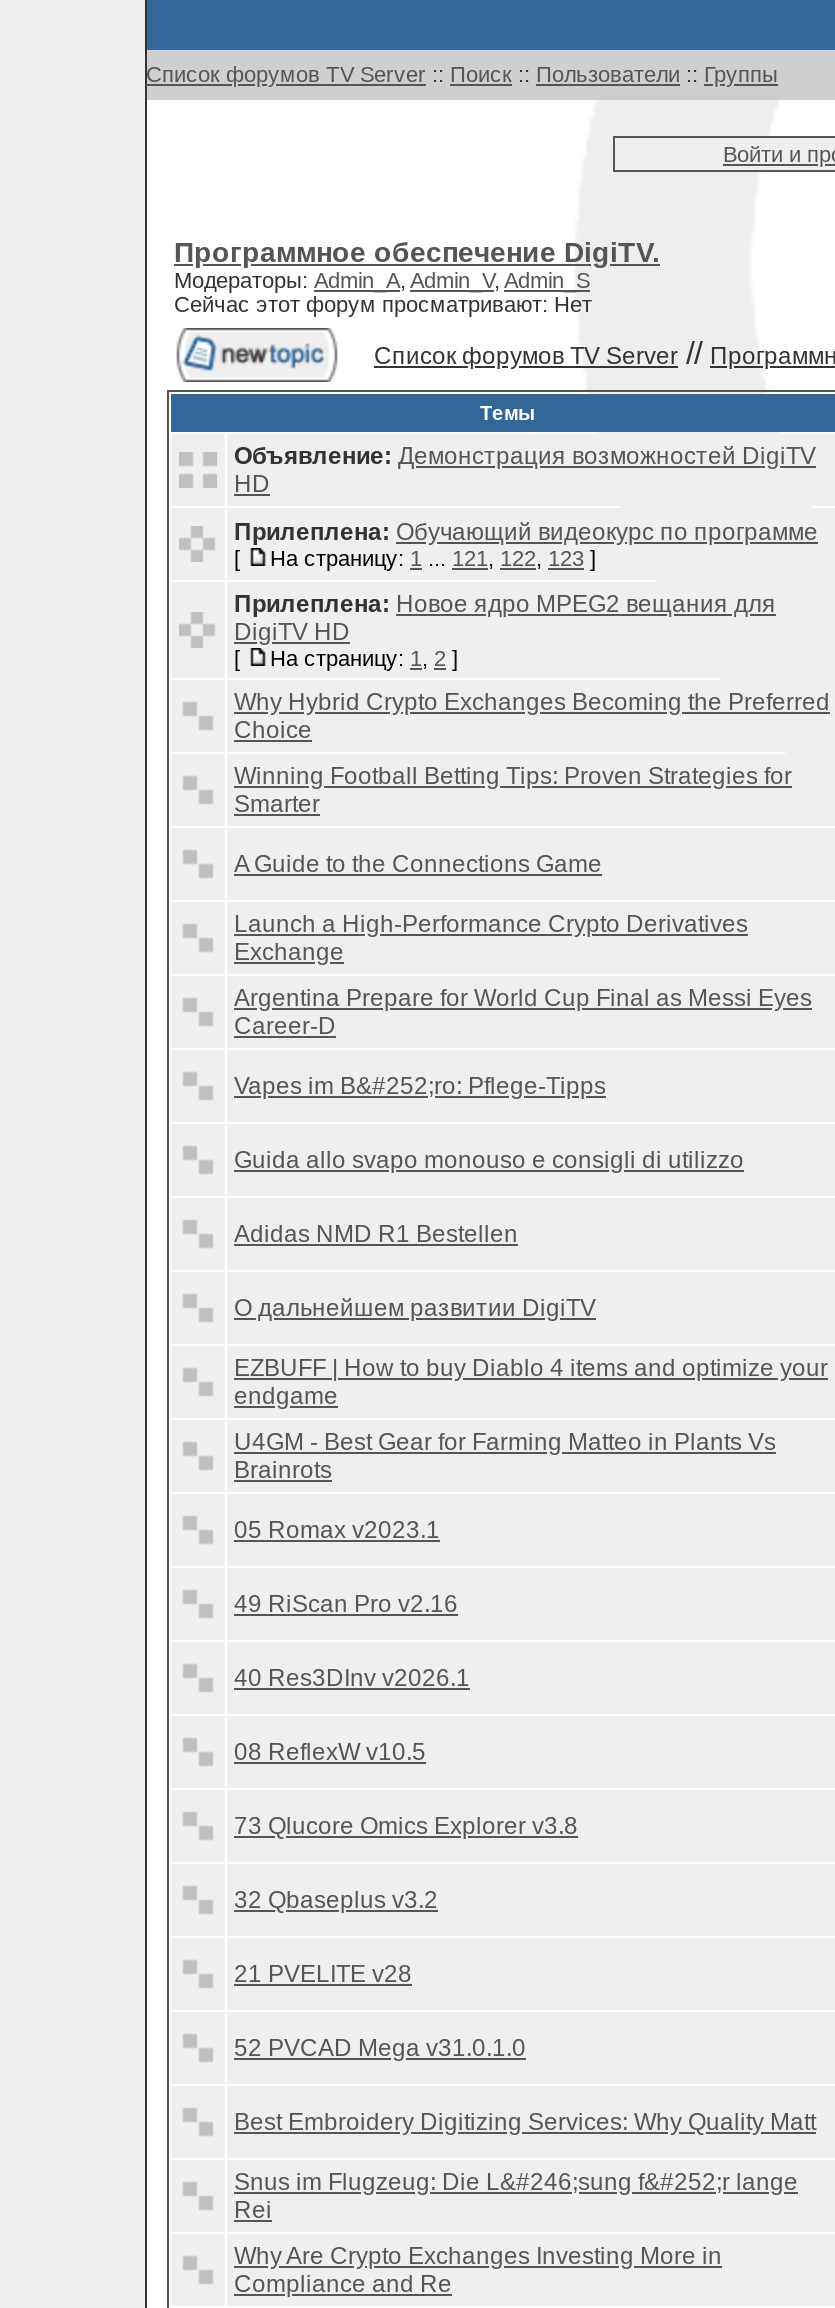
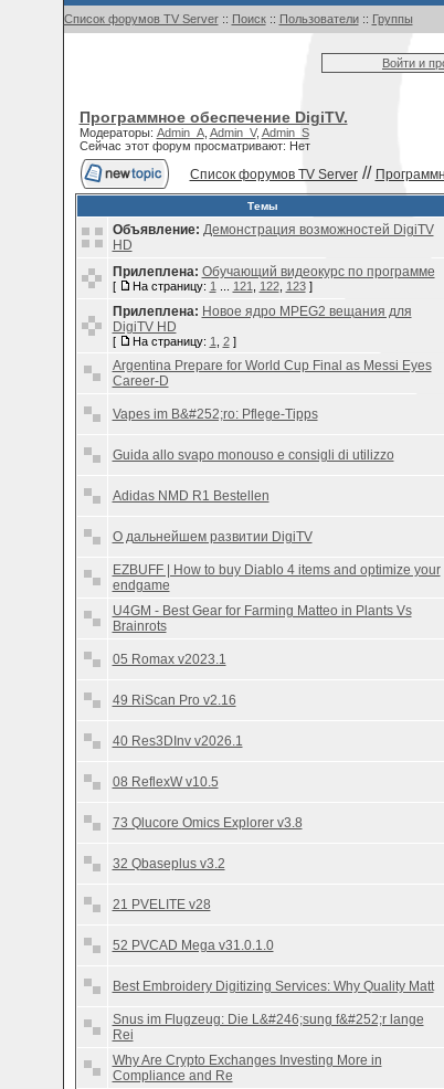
[234,688,830,966] Why Hybrid Crypto Exchanges Becoming the Preferred | Choice | Winning Football Betting Tips: Proven Strategies for | Smarter | A Guide to the Connections Game | Launch a High-Performance Crypto Derivatives | Exchange -> none

